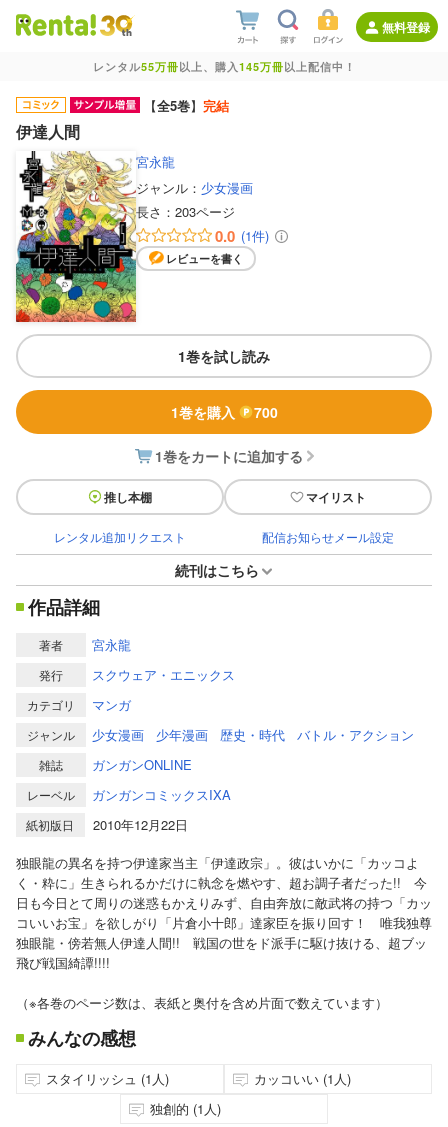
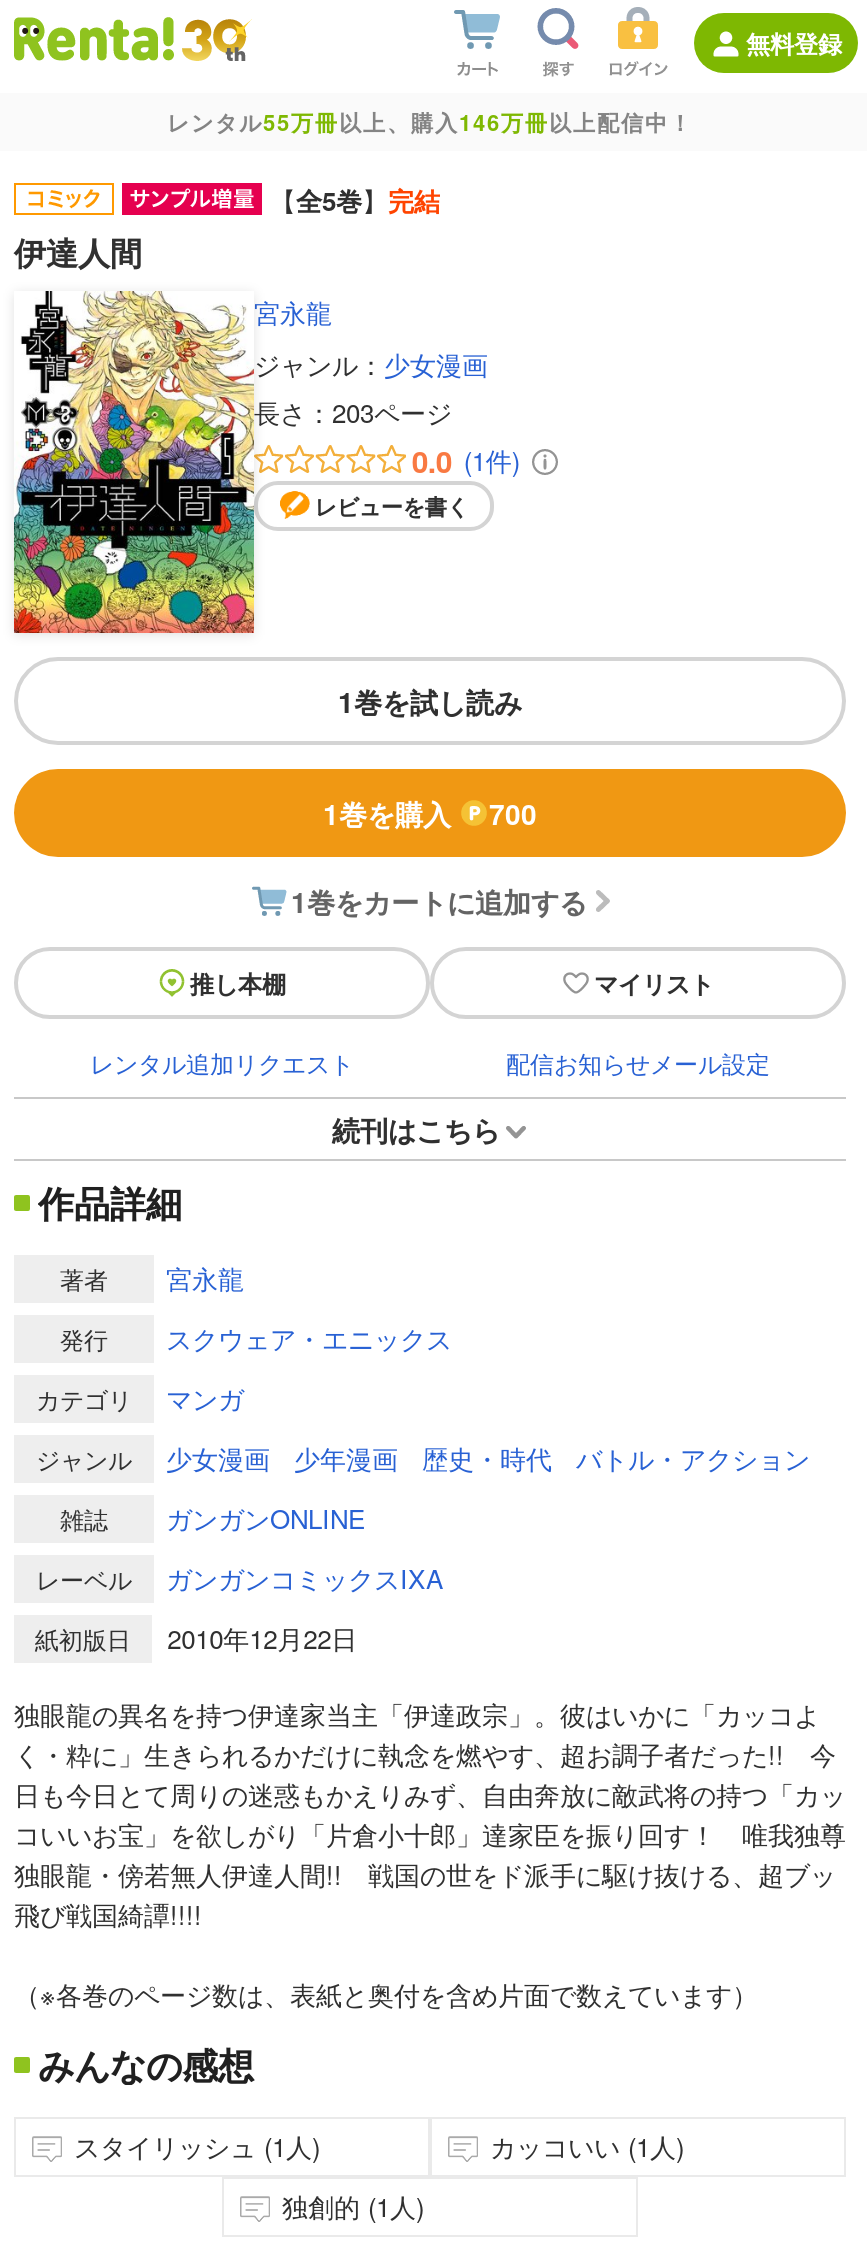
[92,59,355,74] レンタル55万冊以上、購入145万冊以上配信中！ -> [167,107,693,137] レンタル55万冊以上、購入146万冊以上配信中！

